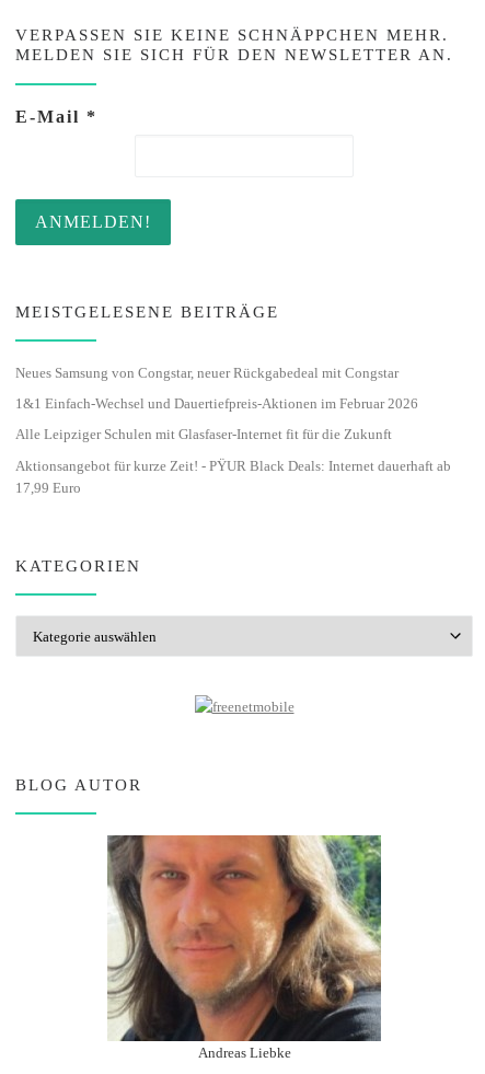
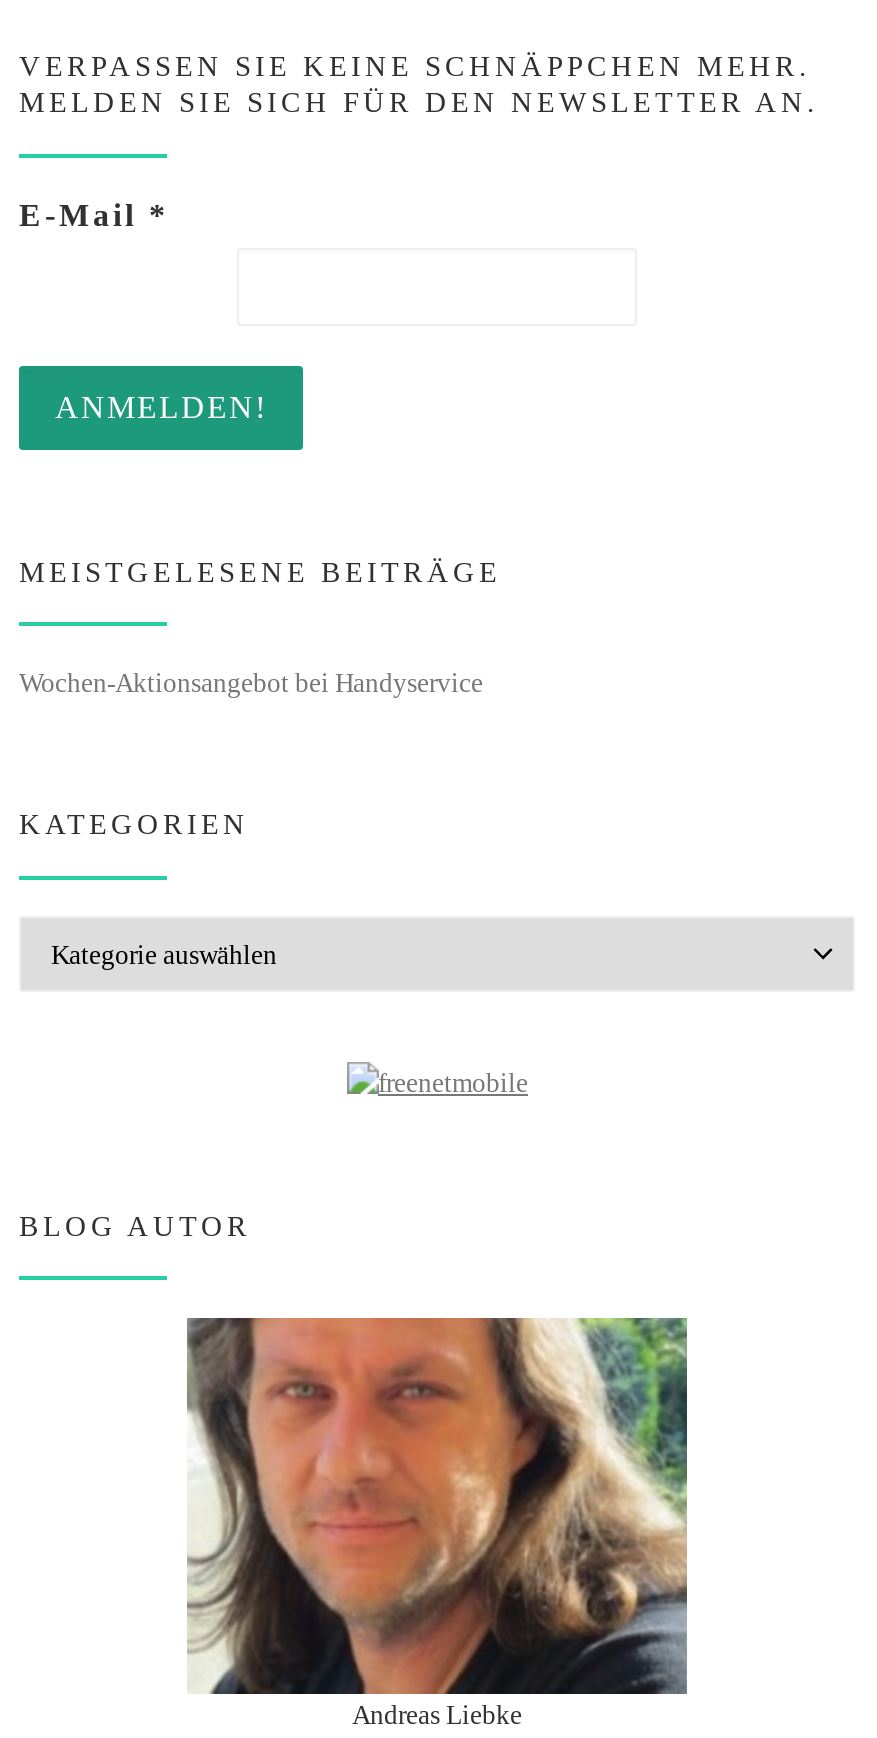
[15,364,451,496] Neues Samsung von Congstar, neuer Rückgabedeal mit Congstar | 1&1 Einfach-Wechsel und Dauertiefpreis-Aktionen im Februar 2026 | Alle Leipziger Schulen mit Glasfaser-Internet fit für die Zukunft | Aktionsangebot für kurze Zeit! - PŸUR Black Deals: Internet dauerhaft ab | 17,99 Euro -> [19,667,483,697] Wochen-Aktionsangebot bei Handyservice

